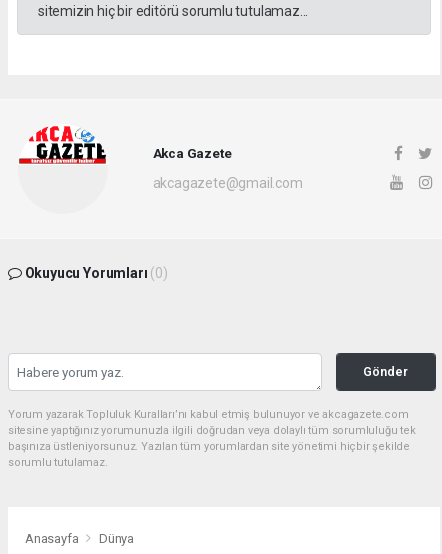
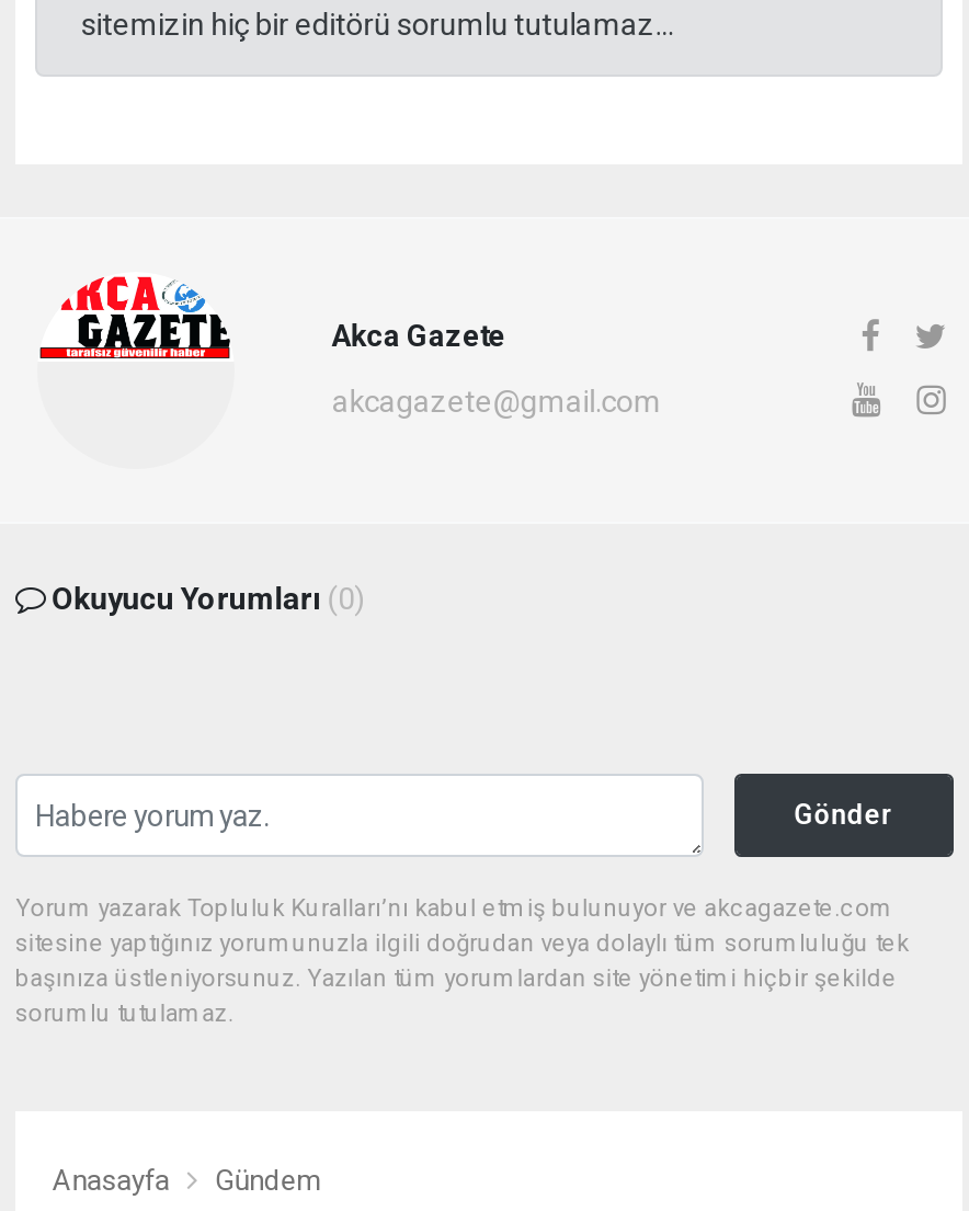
[99,531,134,546] Dünya -> [215,1164,320,1197] Gündem

